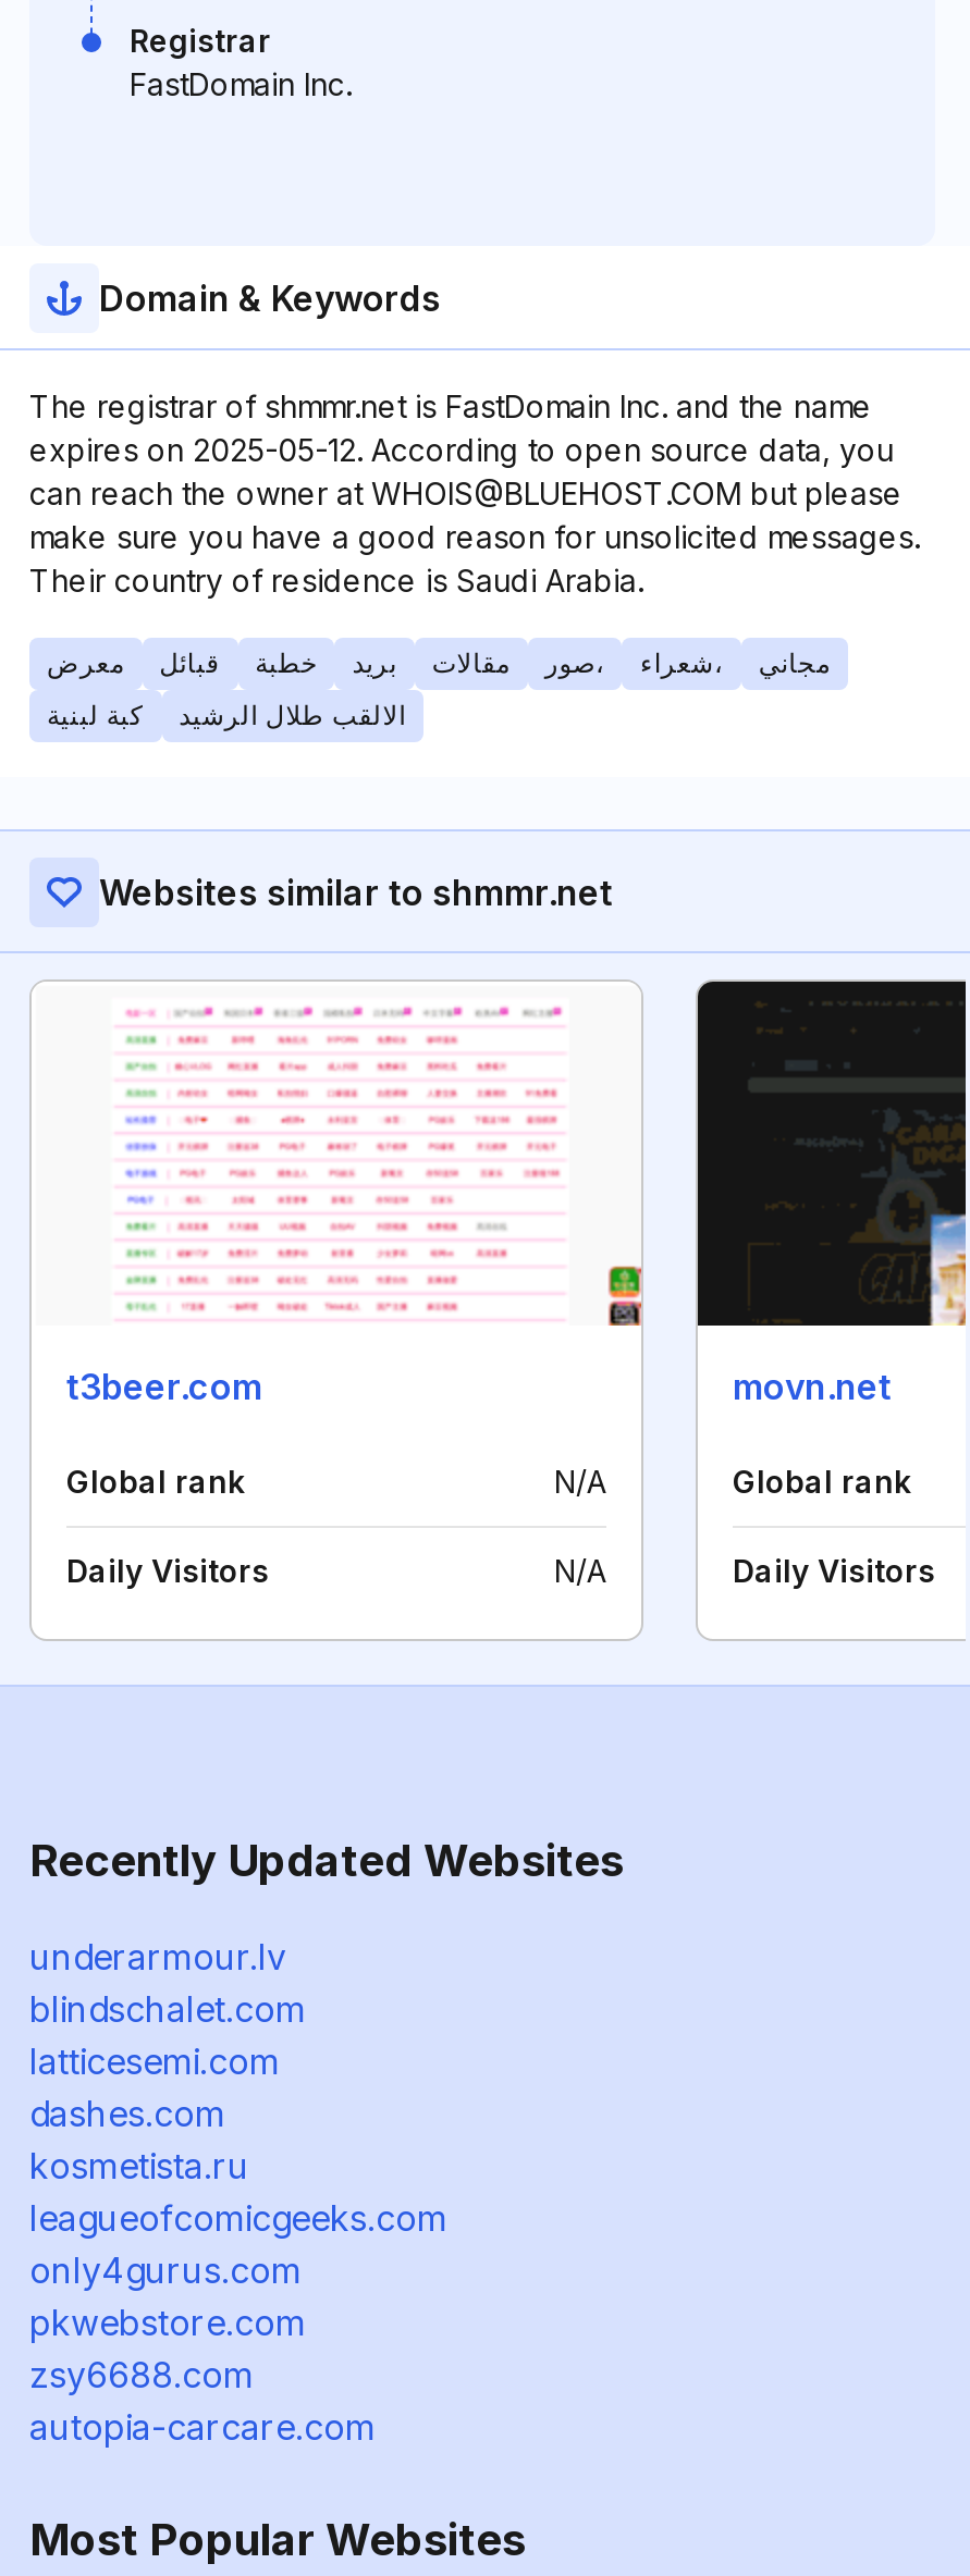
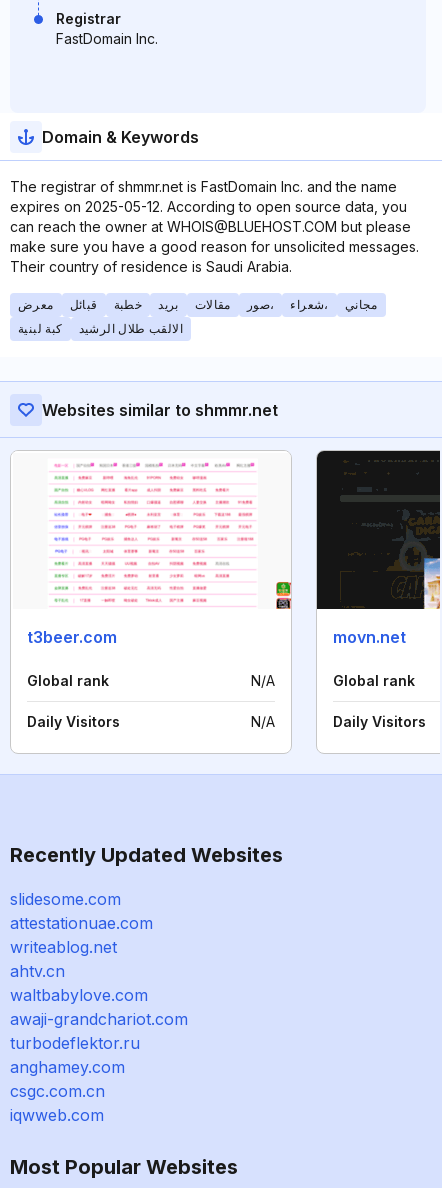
[29,1935,447,2449] underarmour.lv | blindschalet.com | latticesemi.com | dashes.com | kosmetista.ru | leagueofcomicgeeks.com | only4gurus.com | pkwebstore.com | zsy6688.com | autopia-carcare.com -> [10,889,188,1125] slidesome.com | attestationuae.com | writeablog.net | ahtv.cn | waltbabylove.com | awaji-grandchariot.com | turbodeflektor.ru | anghamey.com | csgc.com.cn | iqwweb.com

